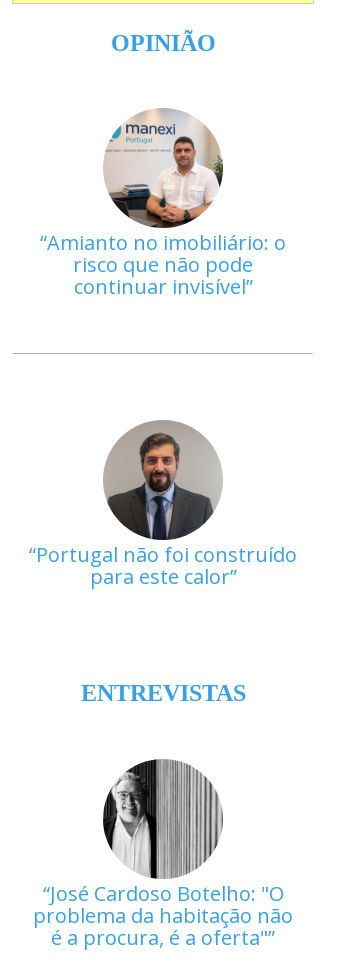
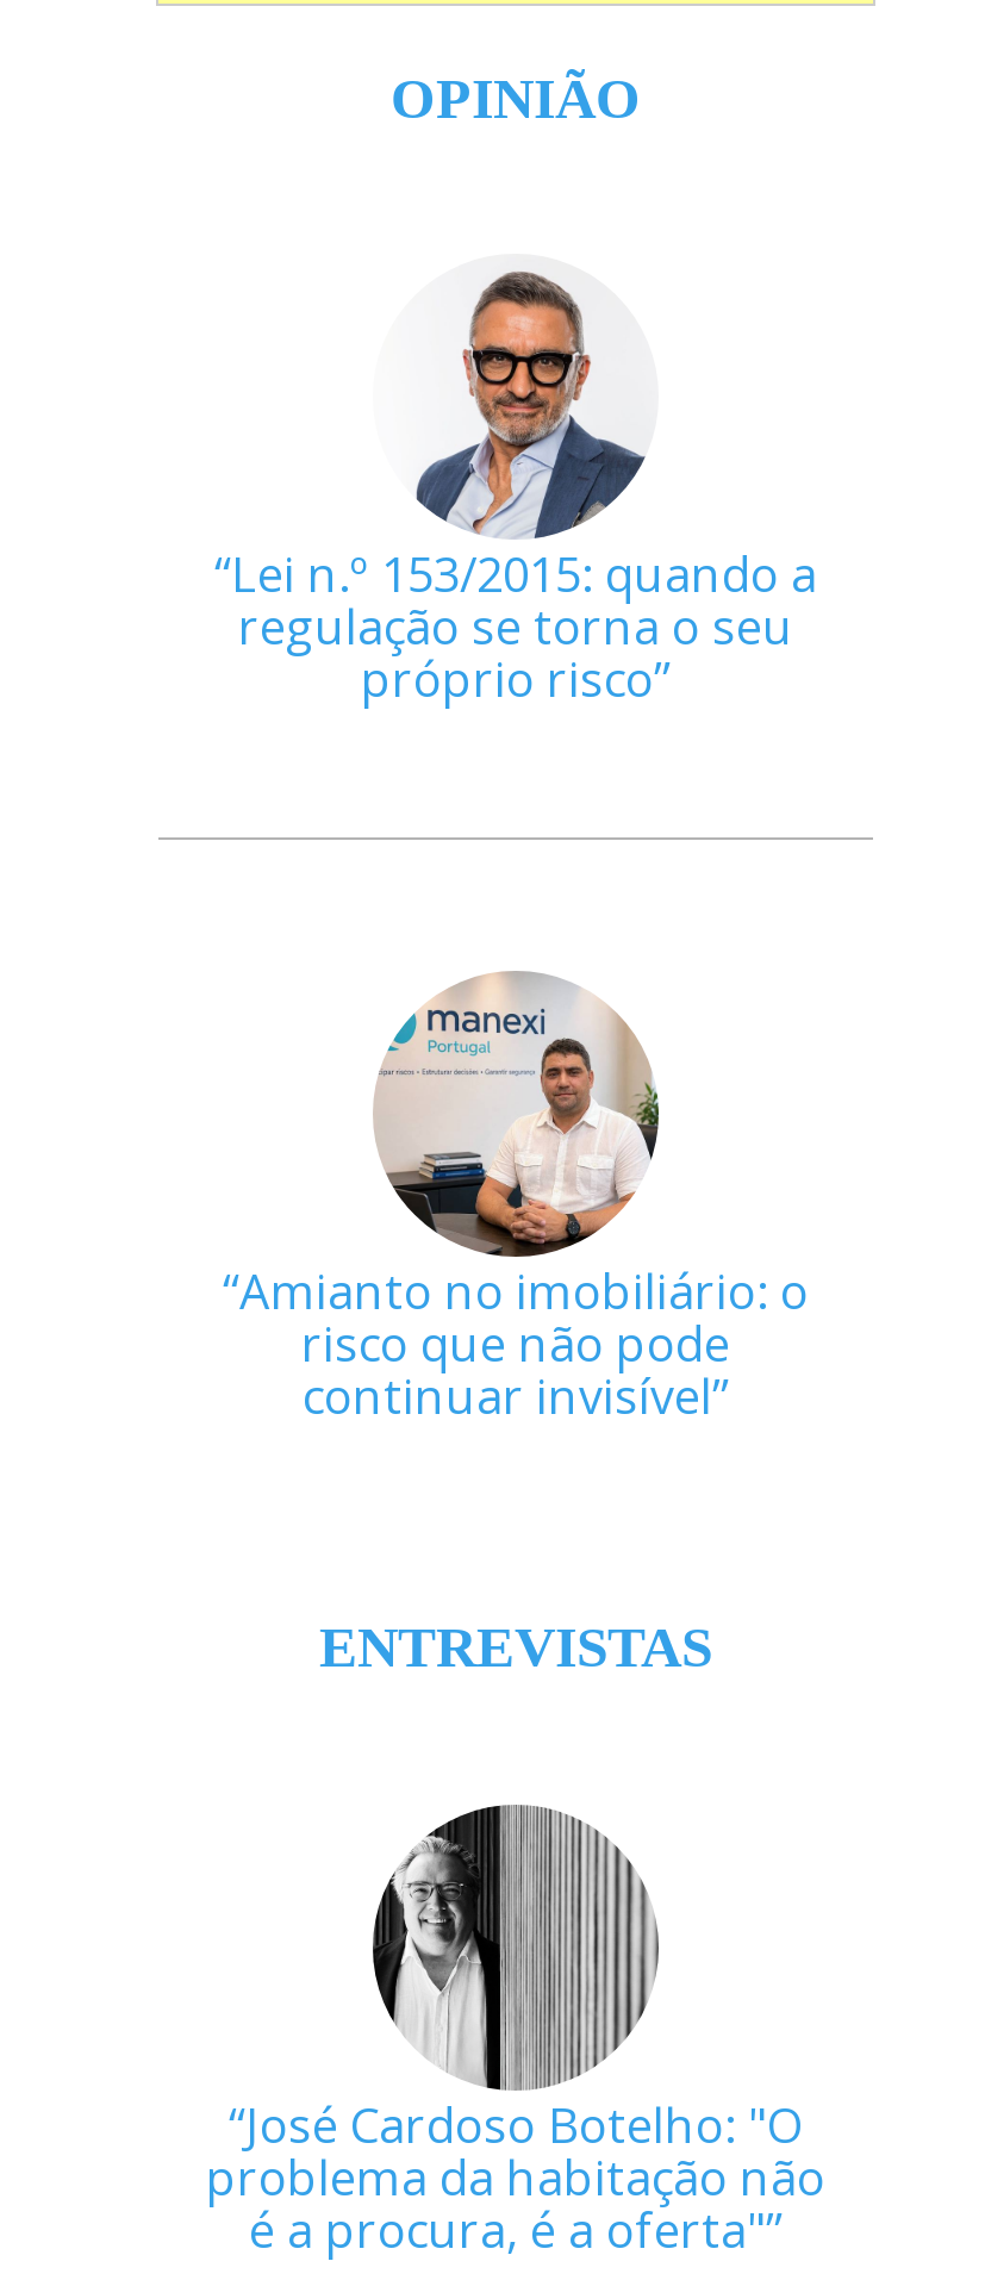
none -> [231,256,817,712] [image] | Lei n.º 153/2015: quando a | regulação se torna o seu | próprio risco
moved [47,108,286,300] -> [239,968,809,1428]: [image] | Amianto no imobiliário: o | risco que não pode | continuar invisível
[36,419,297,590] [image] | Portugal não foi construído | para este calor -> none

